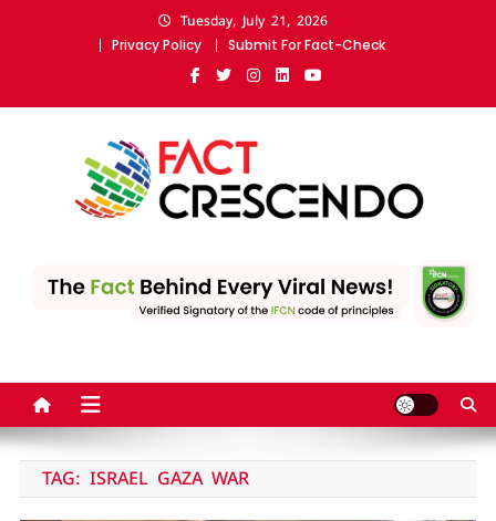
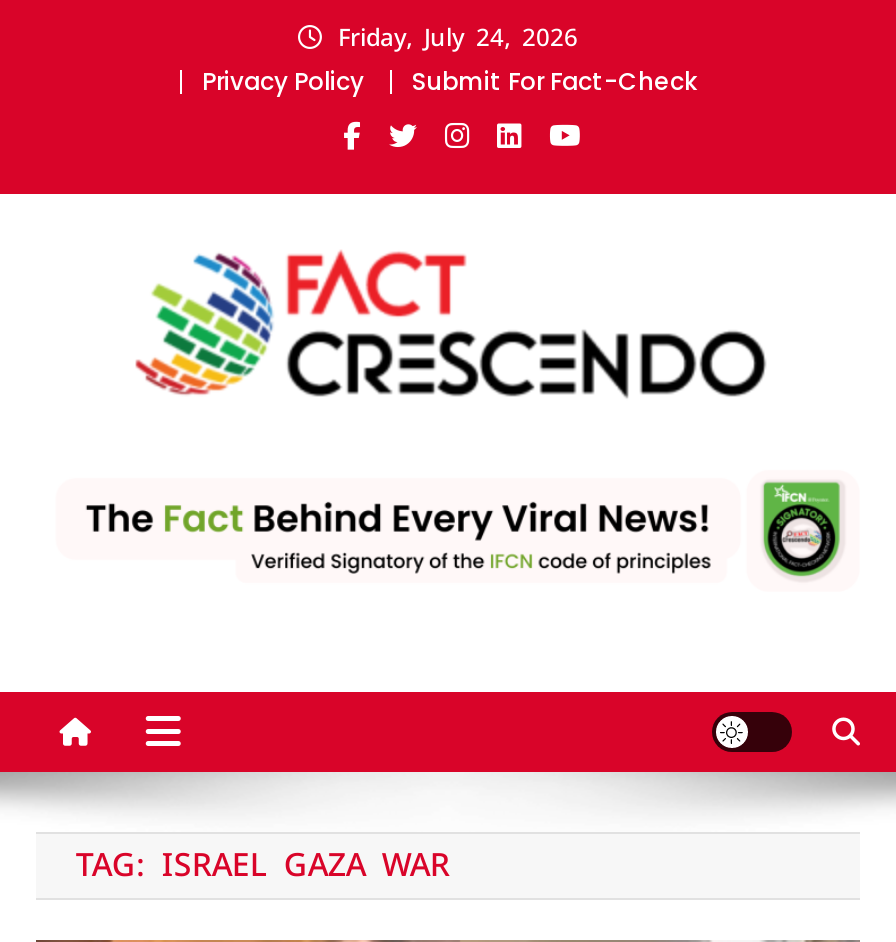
[180,12,327,30] Tuesday, July 21, 2026 -> [338,22,578,54] Friday, July 24, 2026

